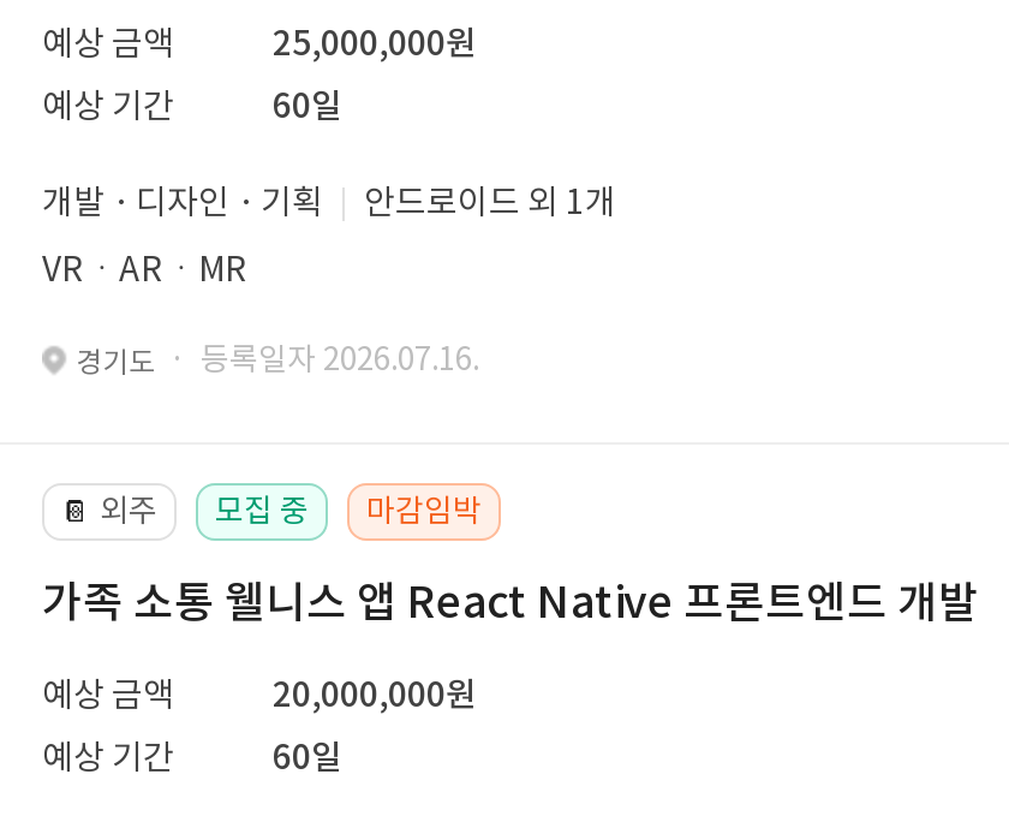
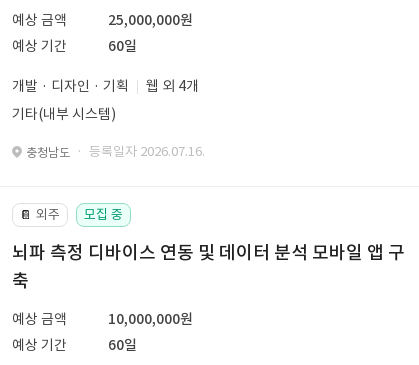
[364,180,616,224] 안드로이드 외 1개 -> [146,77,199,95] 웹 외 4개
[42,248,249,291] VRㆍARㆍMR -> [12,105,116,123] 기타(내부 시스템)
[76,339,479,380] 경기도 · 등록일자 2026.07.16. -> [26,143,205,160] 충청남도 · 등록일자 2026.07.16.
[42,490,979,630] 마감임박 | 가족 소통 웰니스 앱 React Native 프론트엔드 개발 -> [12,241,405,292] 뇌파 측정 디바이스 연동 및 데이터 분석 모바일 앱 구 | 축
[273,673,477,716] 20,000,000원 -> [108,310,193,328] 10,000,000원

